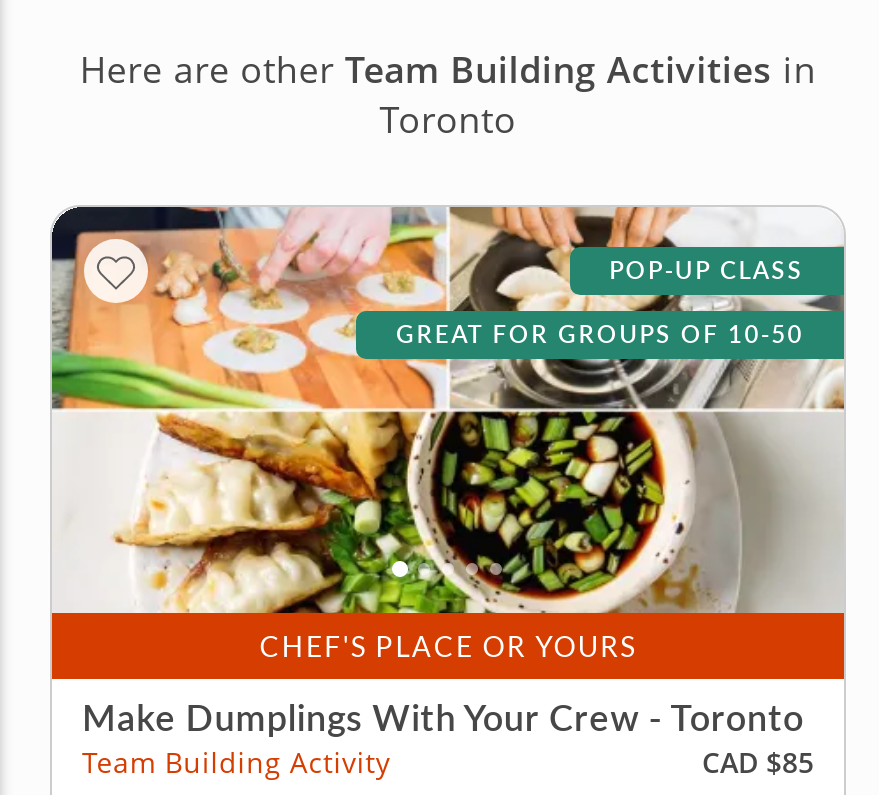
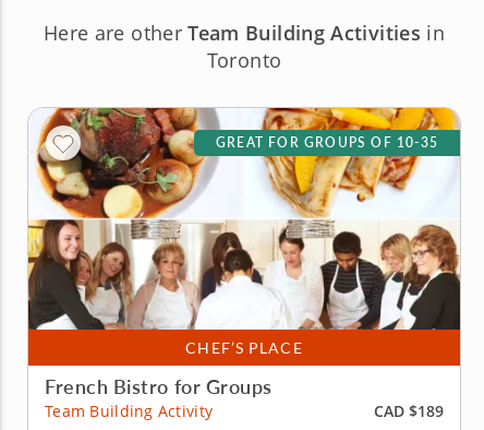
[50,205,846,615] [image] | POP-UP CLASS | GREAT FOR GROUPS OF 10-50 -> [27,107,461,331] [image] | GREAT FOR GROUPS OF 10-35
[259,629,637,663] CHEF'S PLACE OR YOURS -> [186,338,303,357] CHEF’S PLACE
[82,691,804,741] Make Dumplings With Your Crew - Toronto -> [45,372,273,399] French Bistro for Groups
[702,742,814,780] CAD $85 -> [374,400,444,421] CAD $189

